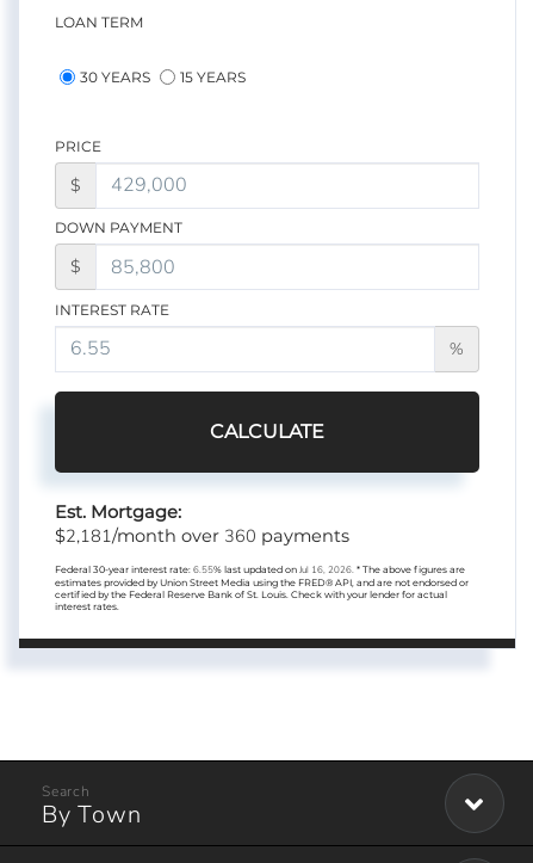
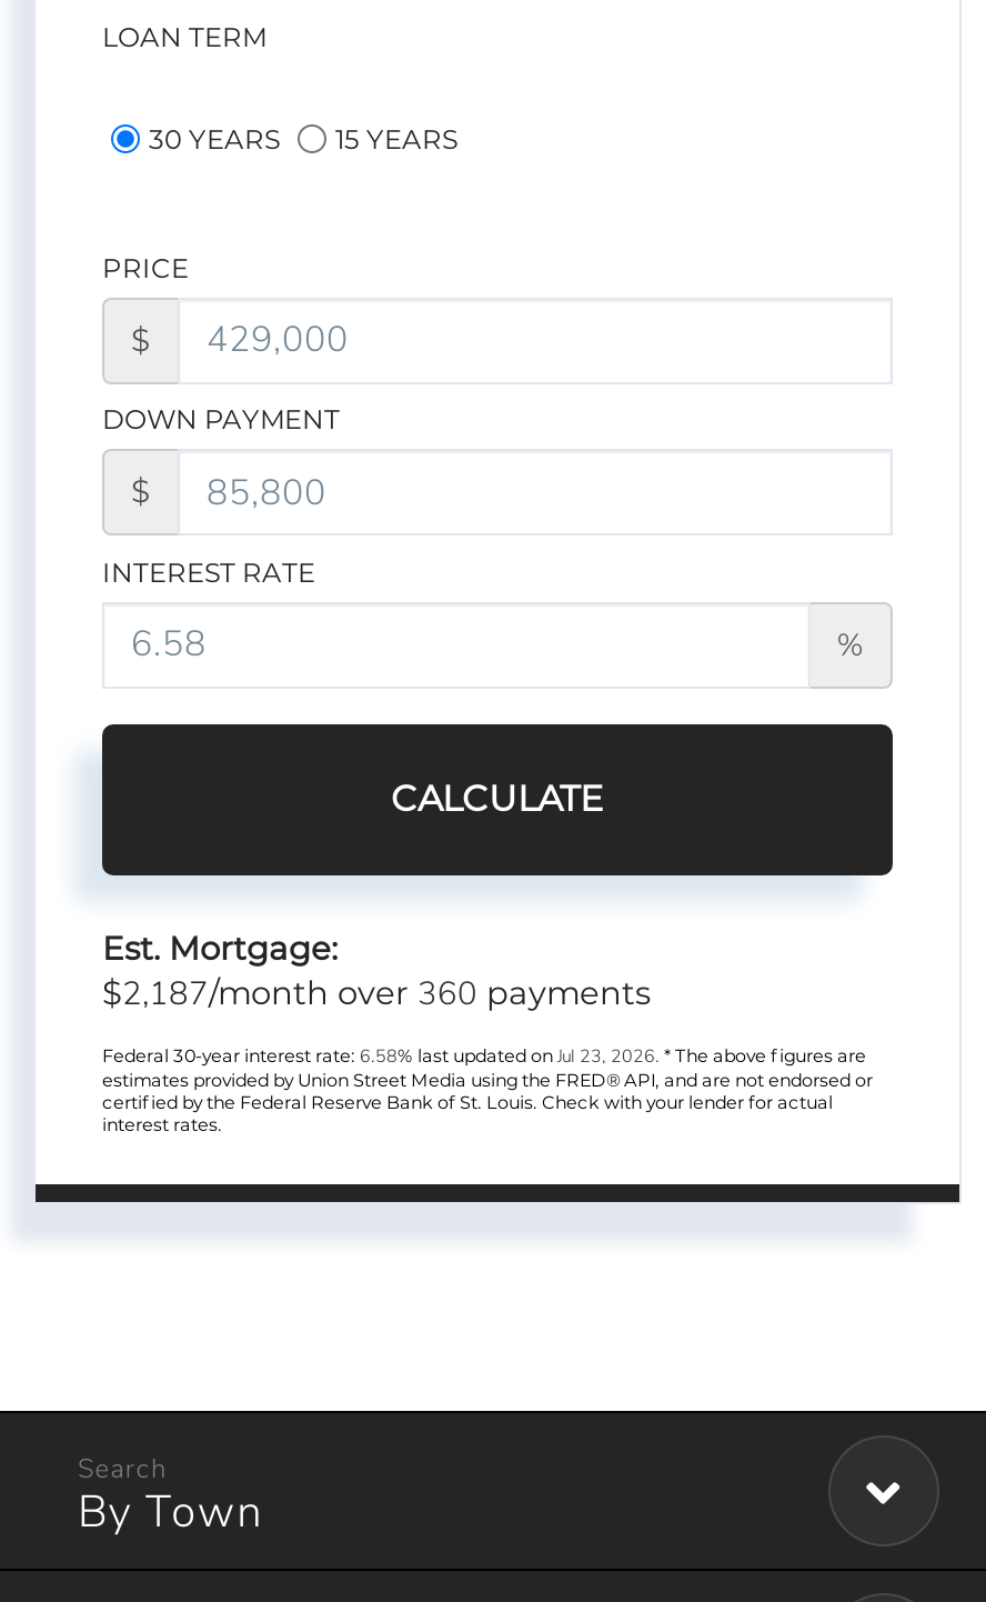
[55,524,349,548] $2,181/month over 360 payments -> [102,971,651,1016] $2,187/month over 360 payments
[55,564,465,577] Federal 30-year interest rate: 6.55% last updated on Jul 16, 2026. * The above figures are -> [102,1045,866,1069] Federal 30-year interest rate: 6.58% last updated on Jul 23, 2026. * The above figures are

